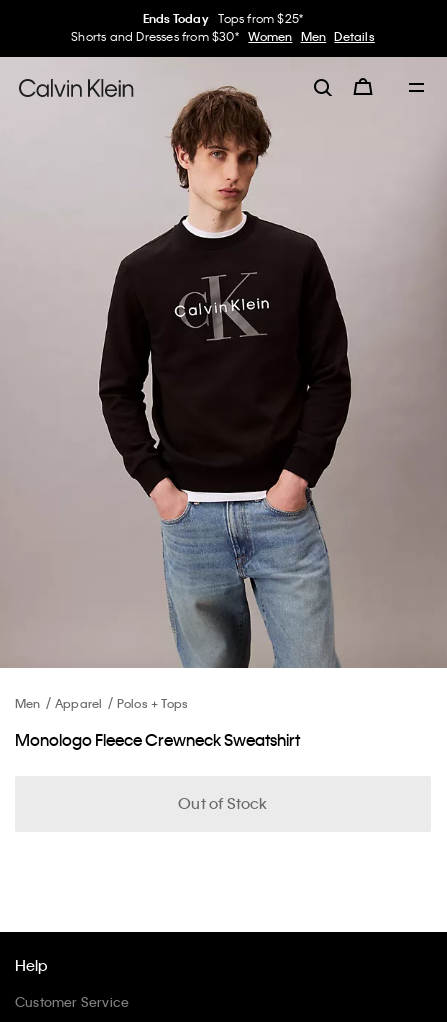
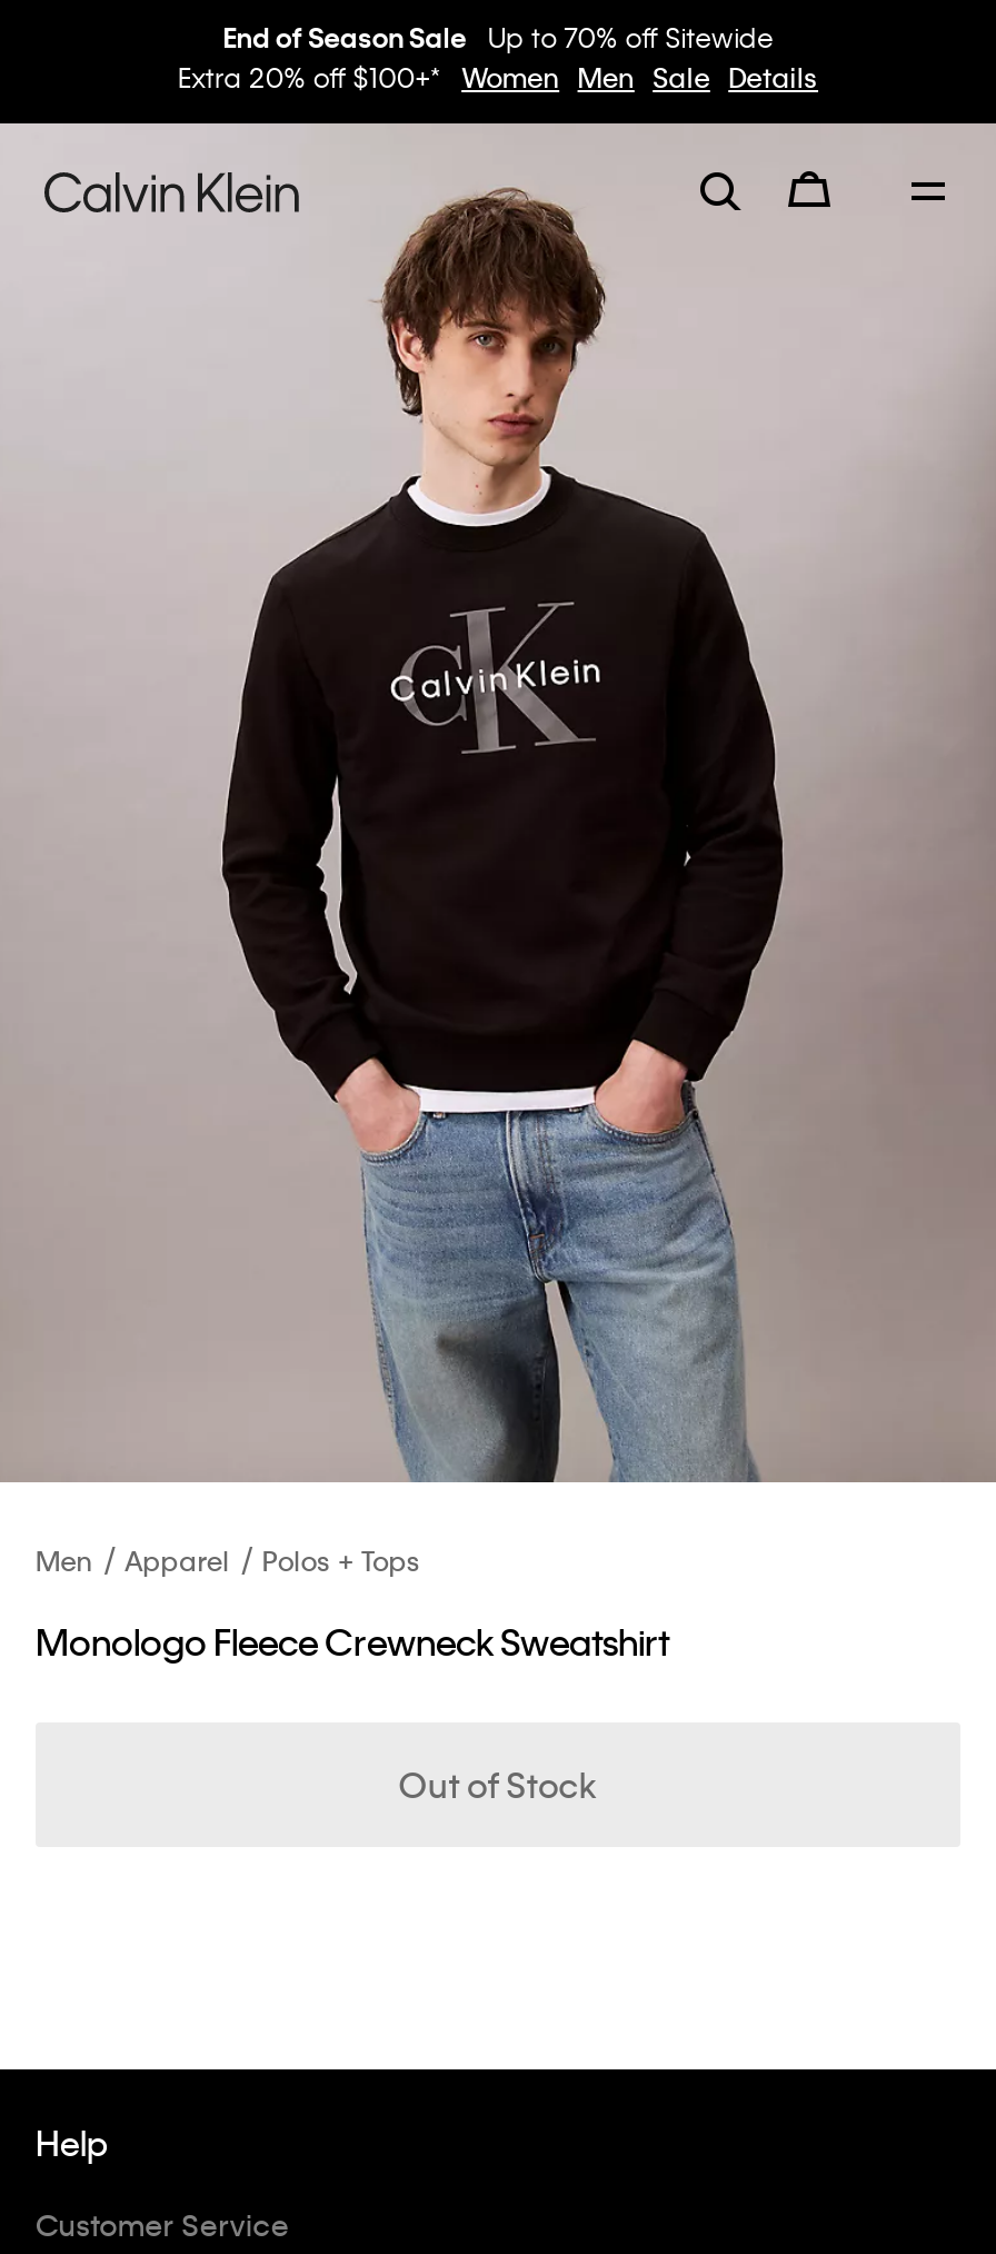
[71,10,375,44] Ends Today Tops from $25* | Shorts and Dresses from $30* Women Men Details -> [174,19,815,95] End of Season Sale Up to 70% off Sitewide | Extra 20% off $100+* Women Men Sale Details

